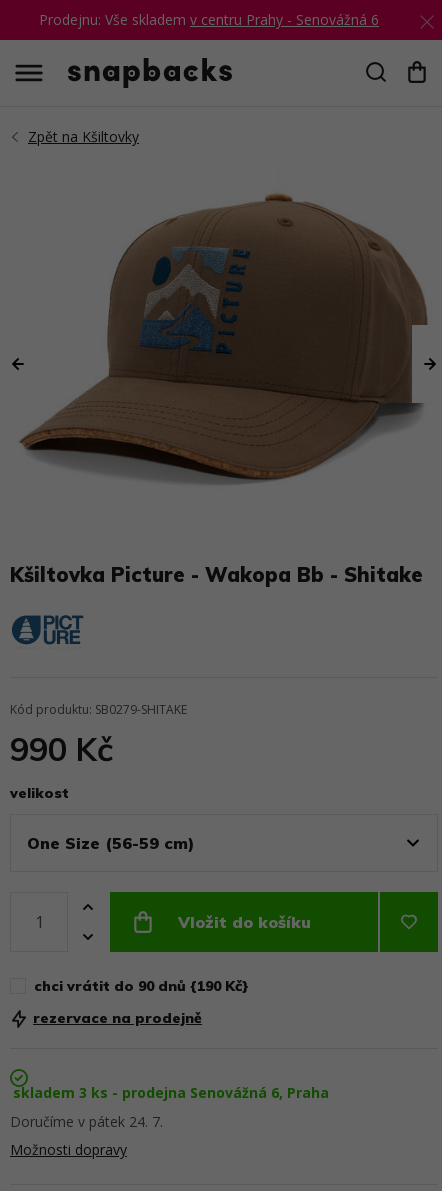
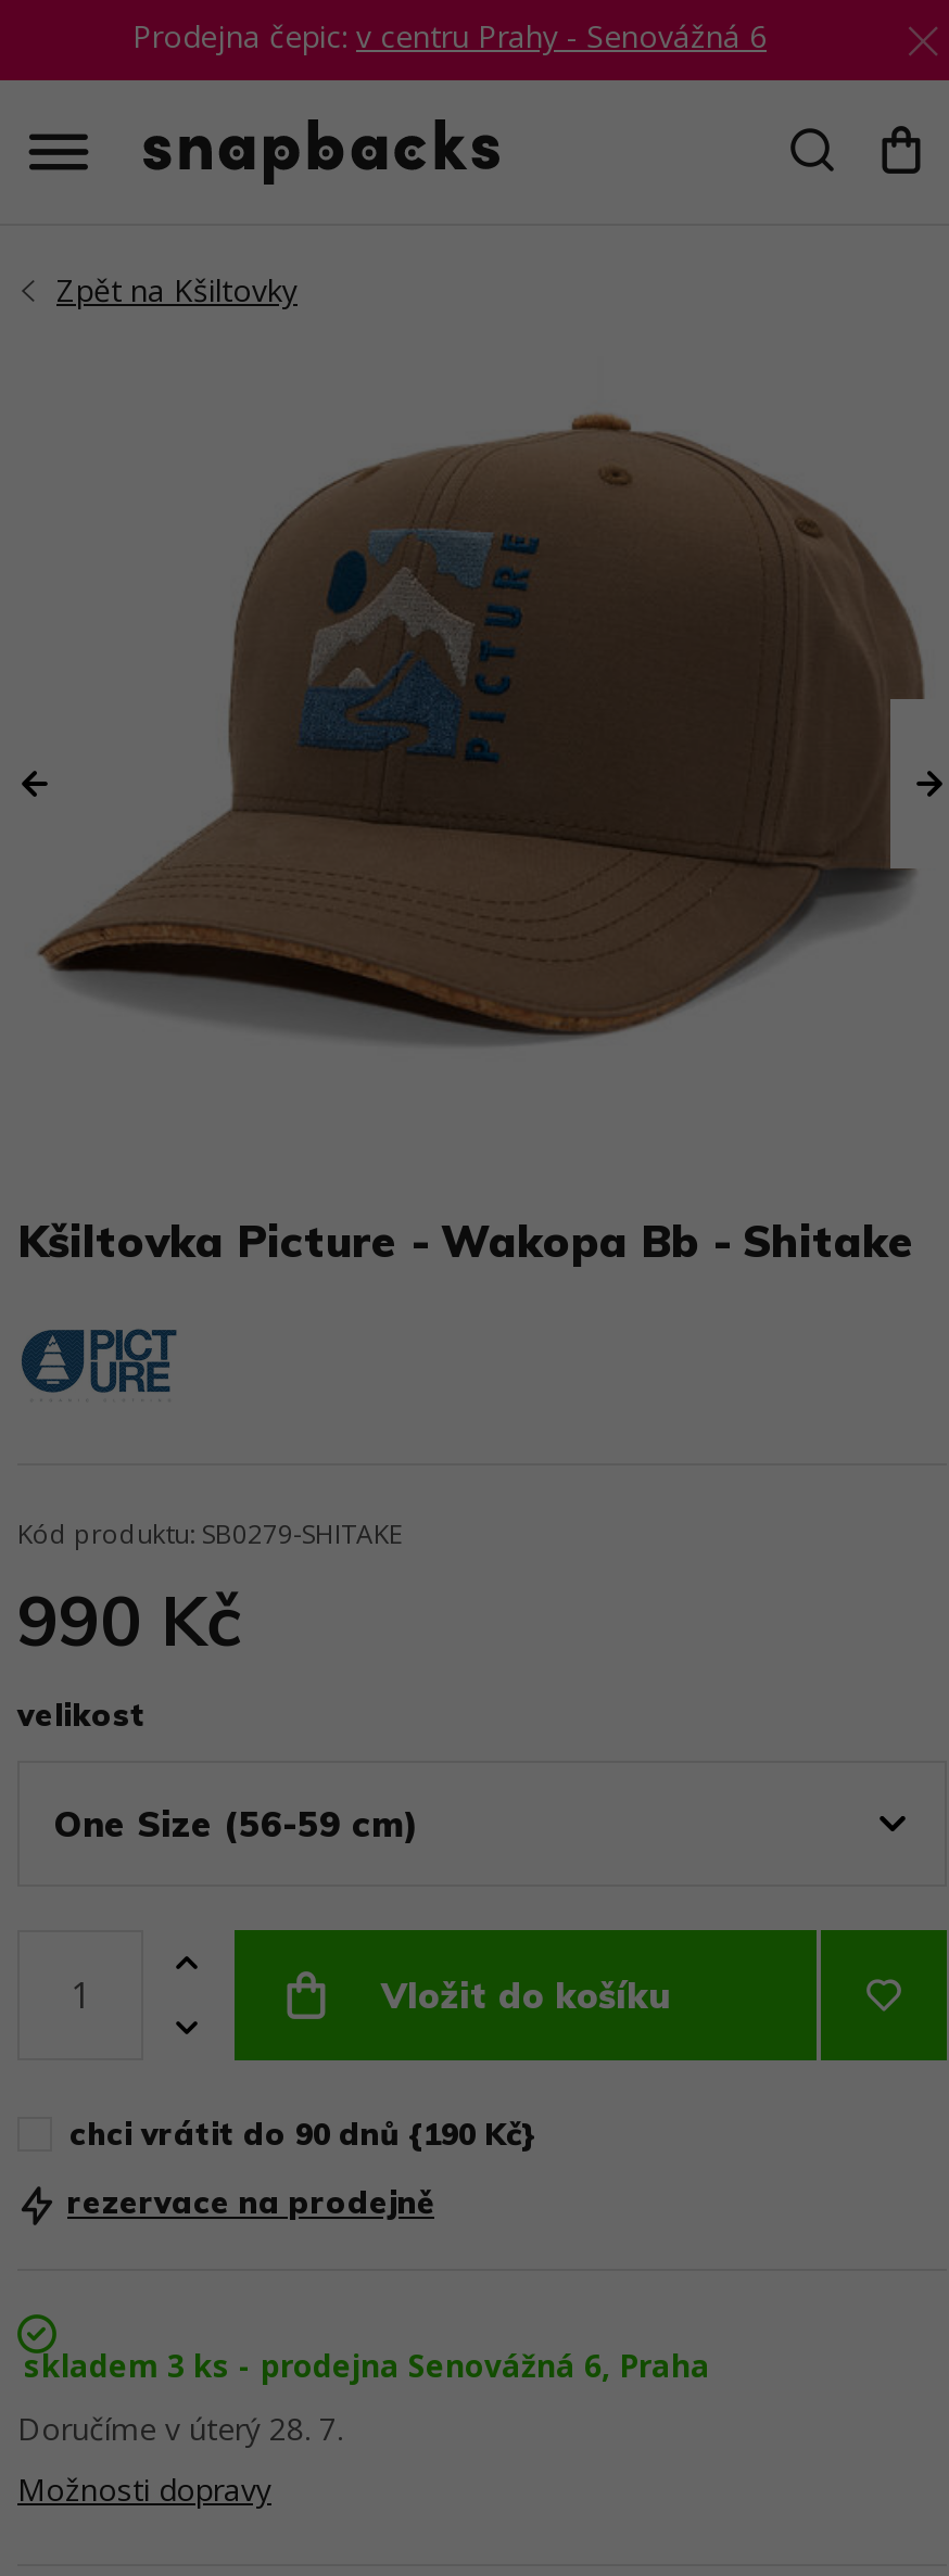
[39,10,379,29] Prodejnu: Vše skladem v centru Prahy - Senovážná 6 -> [132,15,767,56] Prodejna čepic: v centru Prahy - Senovážná 6
[10,1112,163,1131] Doručíme v pátek 24. 7. -> [17,2407,343,2448] Doručíme v úterý 28. 7.

